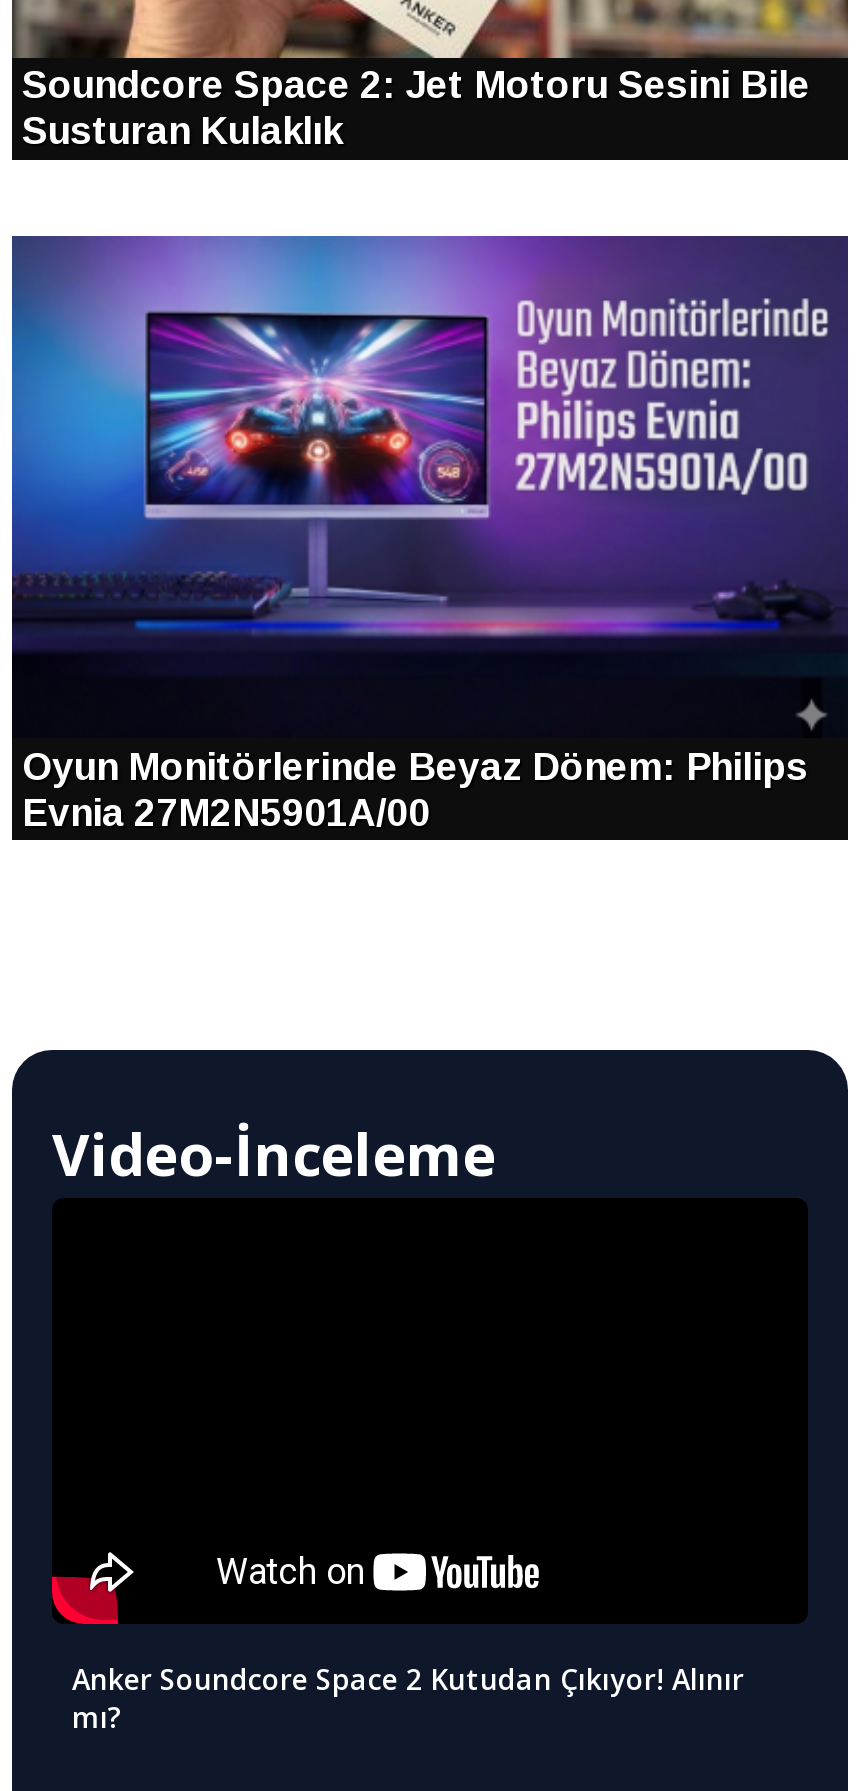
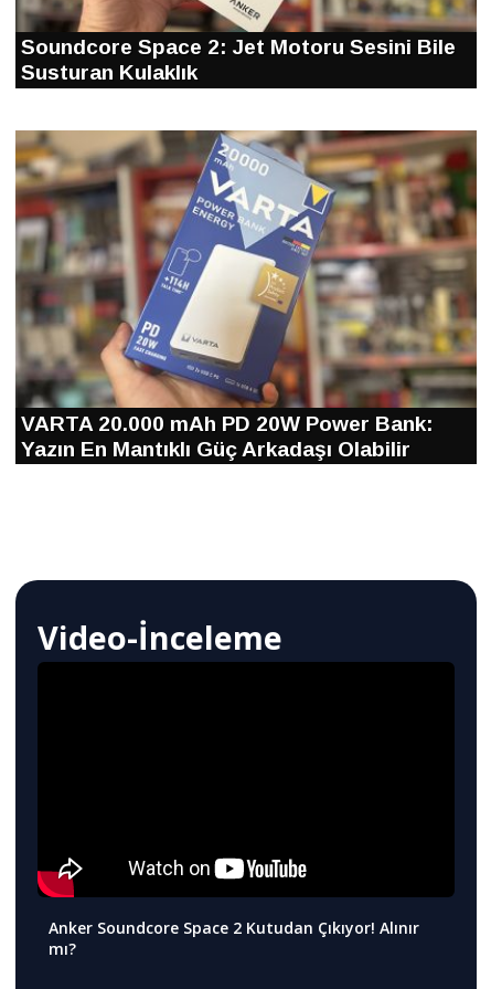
[10,234,850,834] [image] | Oyun Monitörlerinde Beyaz Dönem: Philips | Evnia 27M2N5901A/00 -> [14,129,478,461] [image] | VARTA 20.000 mAh PD 20W Power Bank: | Yazın En Mantıklı Güç Arkadaşı Olabilir

